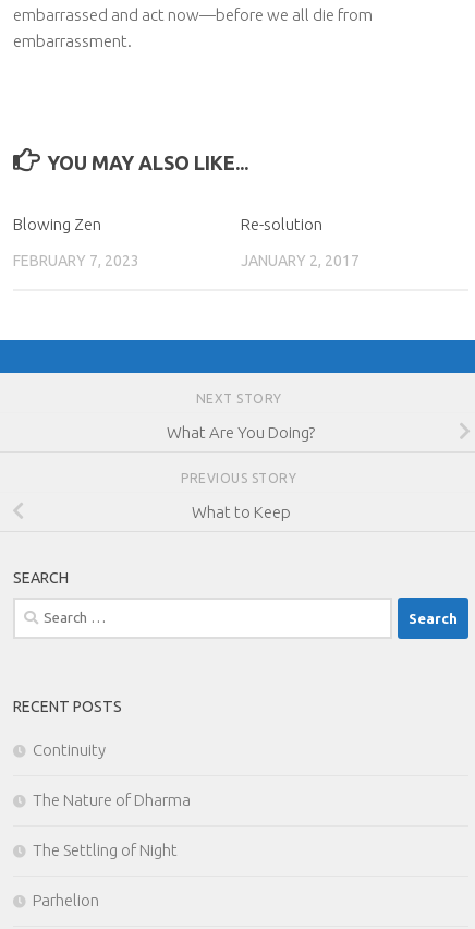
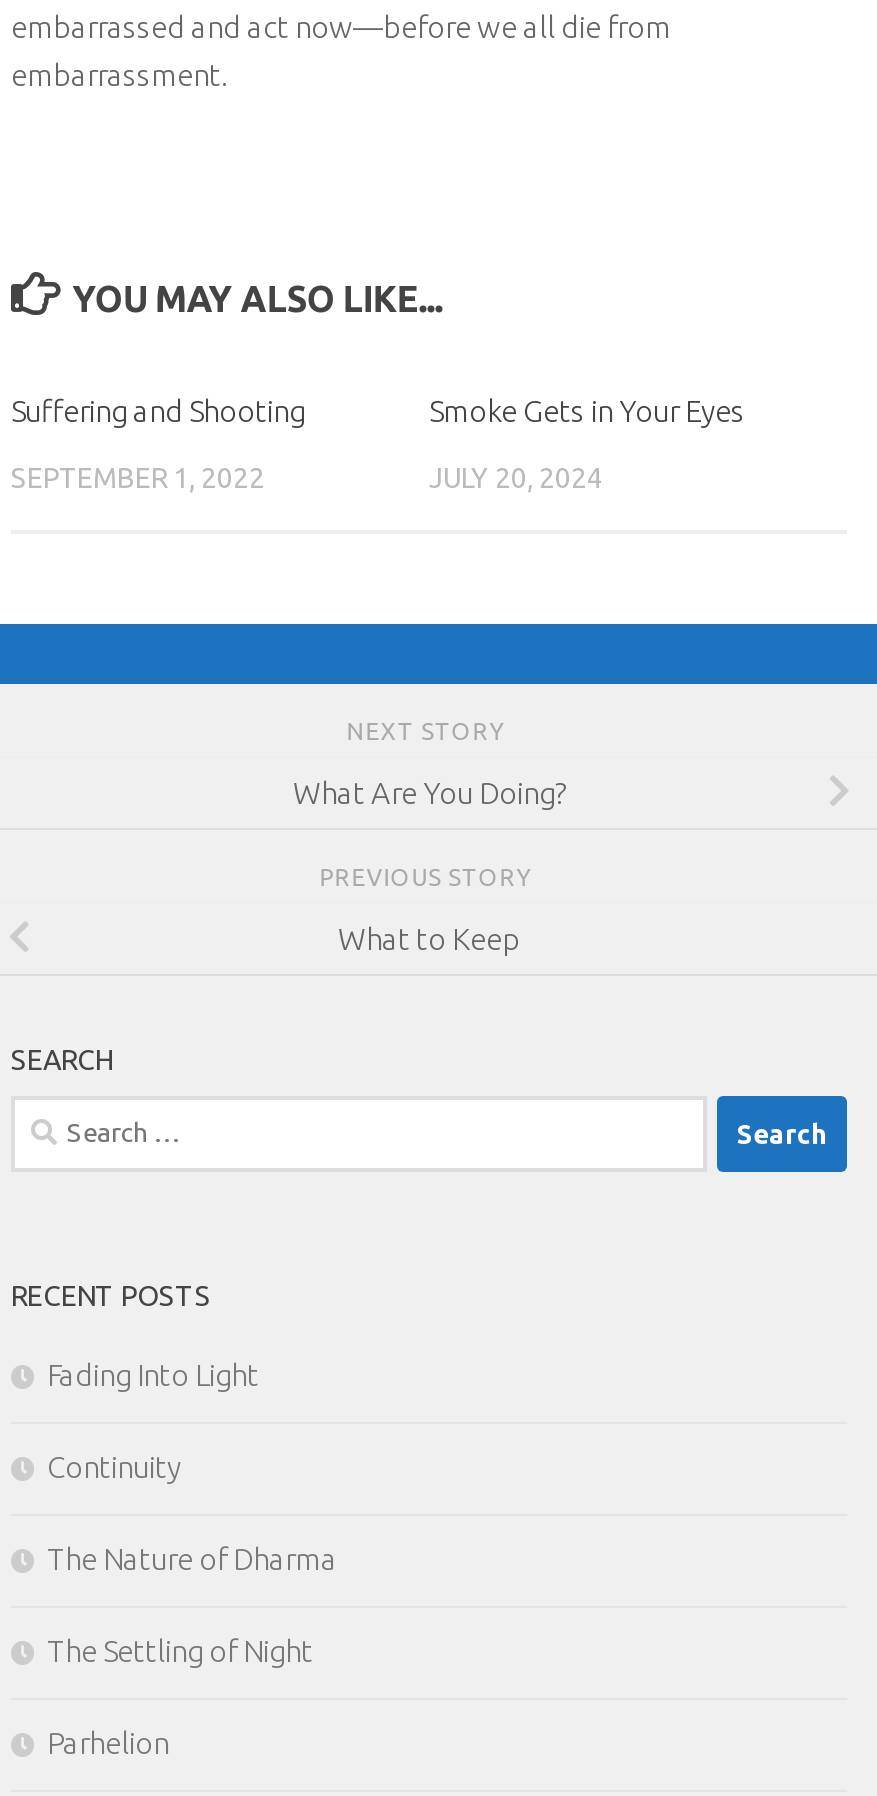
[13,215,101,233] Blowing Zen -> [11,394,305,428] Suffering and Shooting
[241,215,322,233] Re-solution -> [429,394,745,428] Smoke Gets in Your Eyes
[13,252,139,269] FEBRUARY 7, 2023 -> [11,462,265,494] SEPTEMBER 1, 2022
[241,252,360,269] JANUARY 2, 2017 -> [429,462,603,494] JULY 20, 2024
none -> [47,1358,259,1392] Fading Into Light

